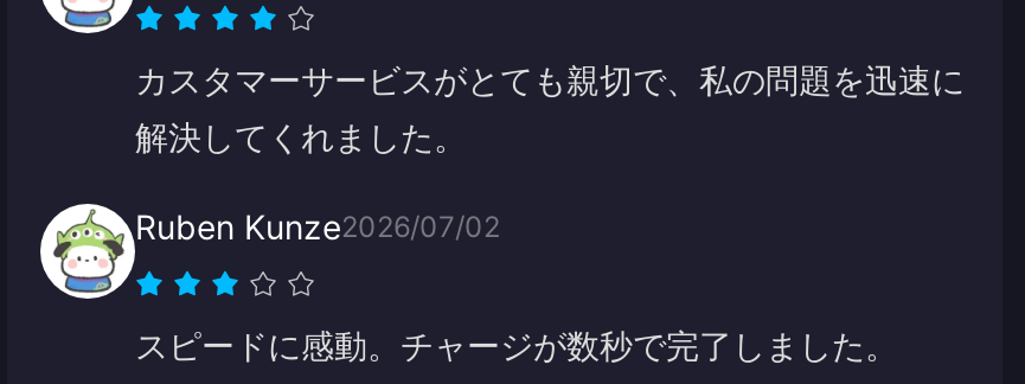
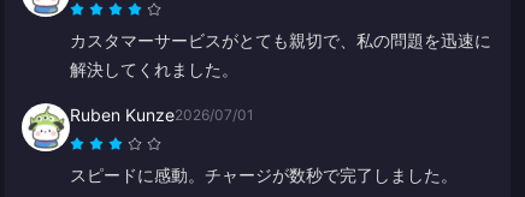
[135,206,500,246] Ruben Kunze2026/07/02 -> [70,104,254,125] Ruben Kunze2026/07/01

